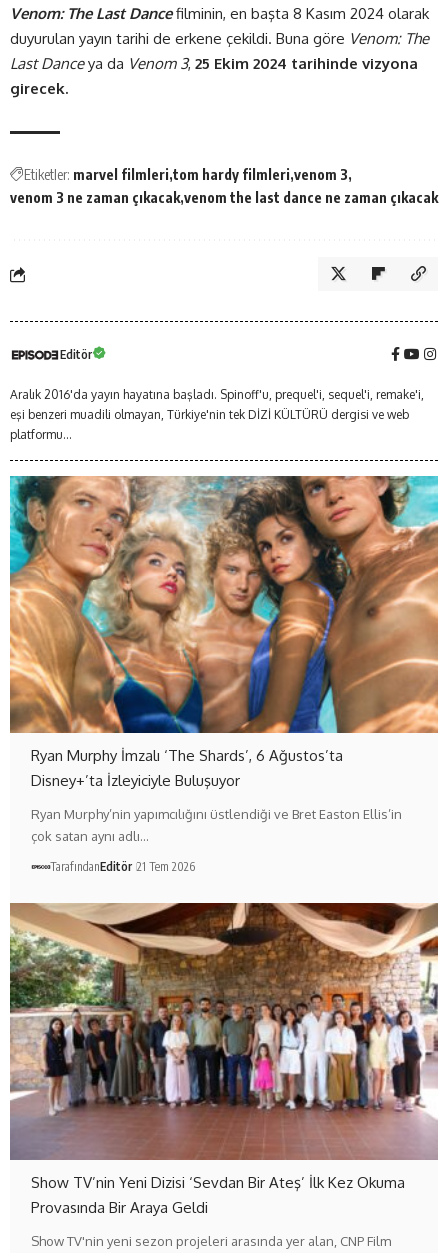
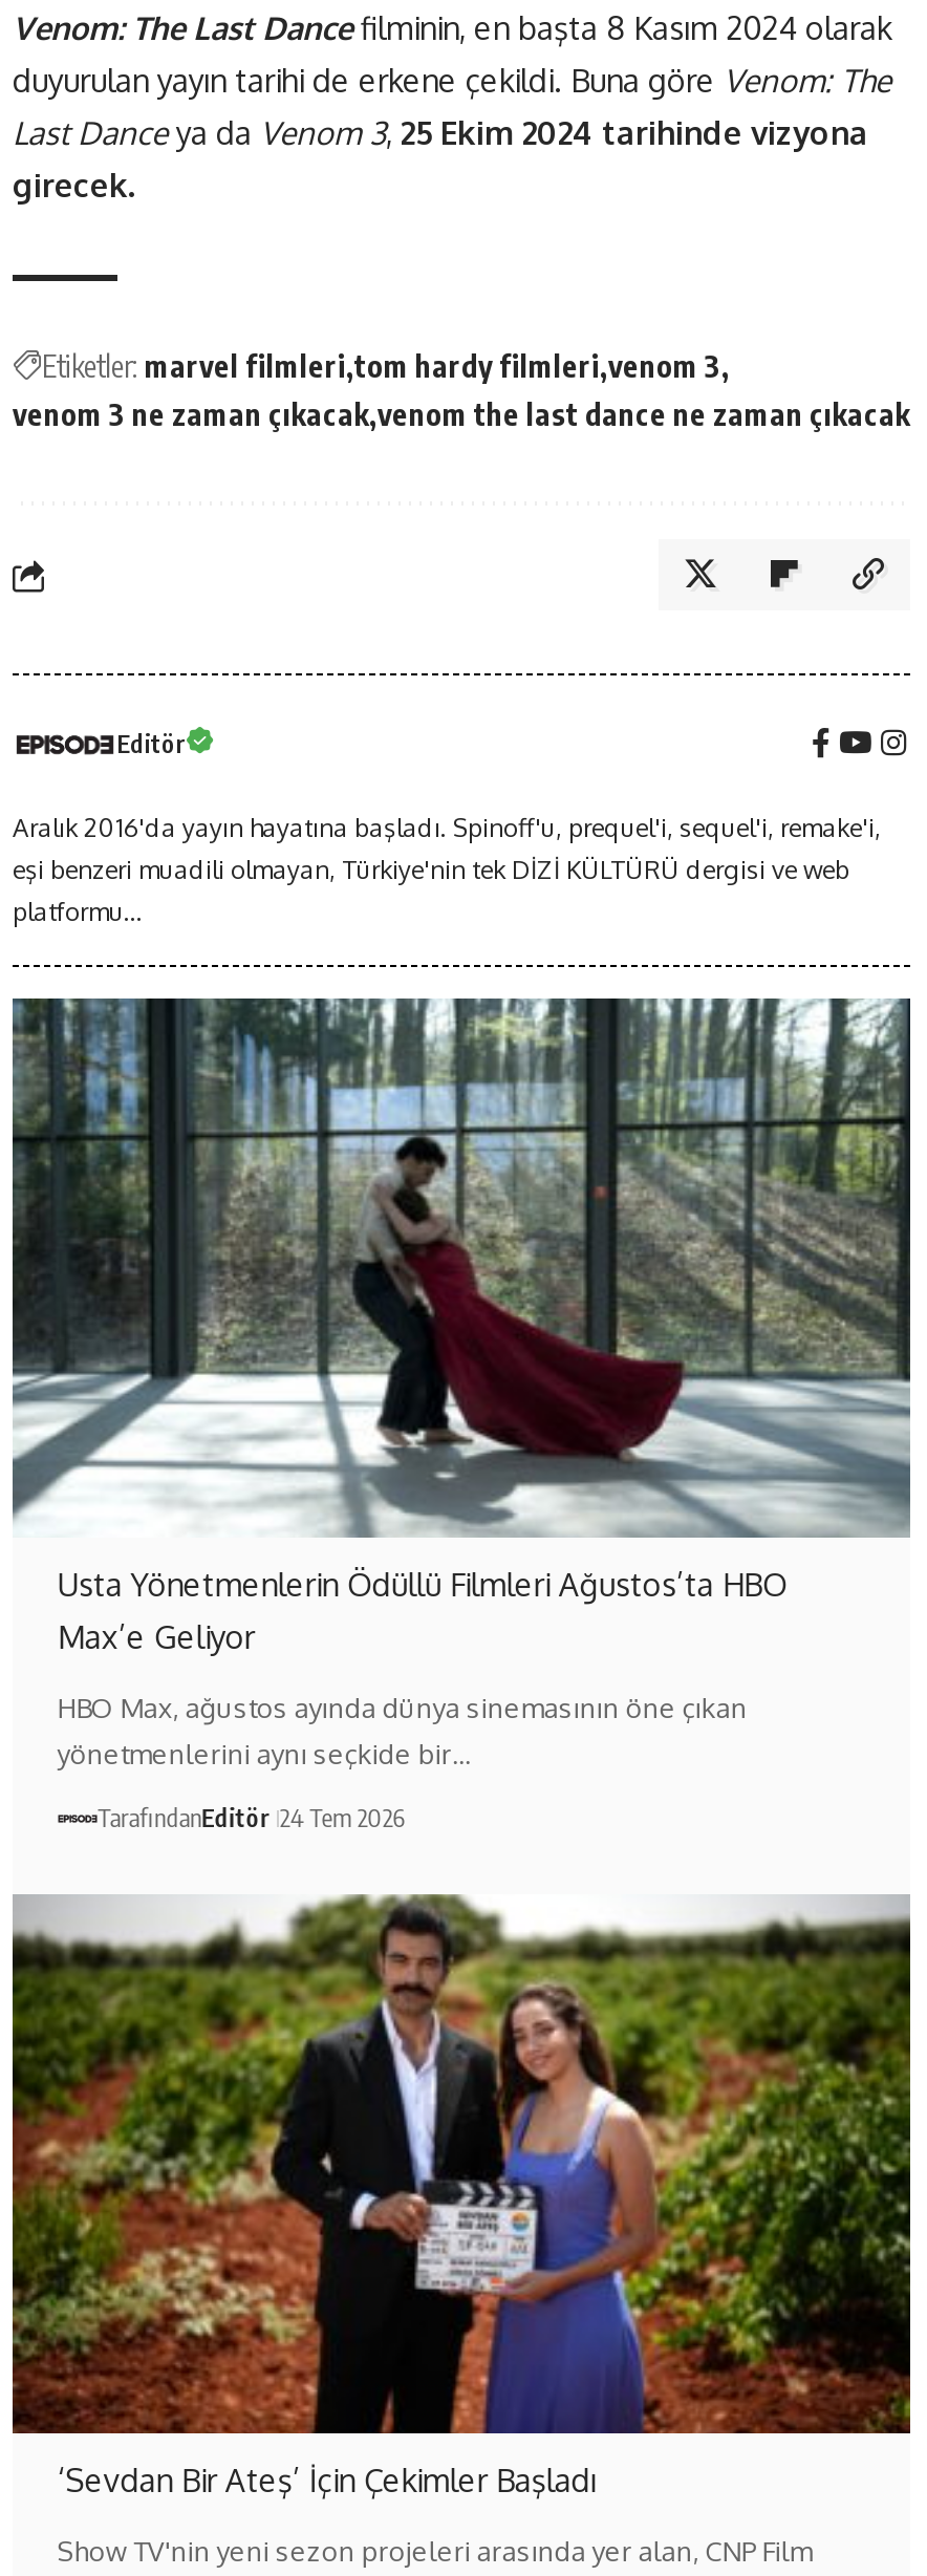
[9,475,439,790] [image] | Ryan Murphy İmzalı ‘The Shards’, 6 Ağustos’ta | Disney+’ta İzleyiciyle Buluşuyor -> [10,996,912,1657] [image] | Usta Yönetmenlerin Ödüllü Filmleri Ağustos’ta HBO | Max’e Geliyor
[31,806,402,844] Ryan Murphy’nin yapımcılığını üstlendiği ve Bret Easton Ellis’in | çok satan aynı adlı… -> [57,1691,747,1770] HBO Max, ağustos ayında dünya sinemasının öne çıkan | yönetmenlerini aynı seçkide bir…
[50,859,195,874] TarafındanEditör 21 Tem 2026 -> [97,1802,405,1833] TarafındanEditör 24 Tem 2026
[9,902,439,1217] [image] | Show TV’nin Yeni Dizisi ‘Sevdan Bir Ateş’ İlk Kez Okuma | Provasında Bir Araya Geldi -> [10,1892,912,2501] [image] | ‘Sevdan Bir Ateş’ İçin Çekimler Başladı

